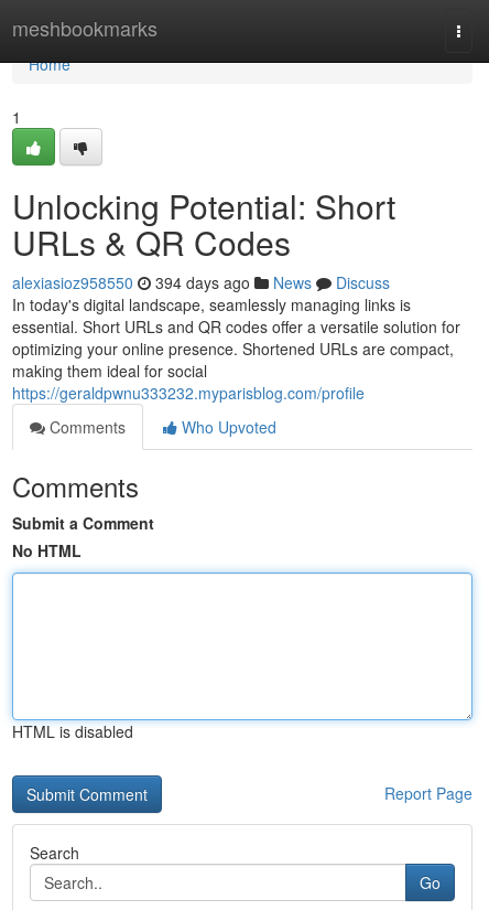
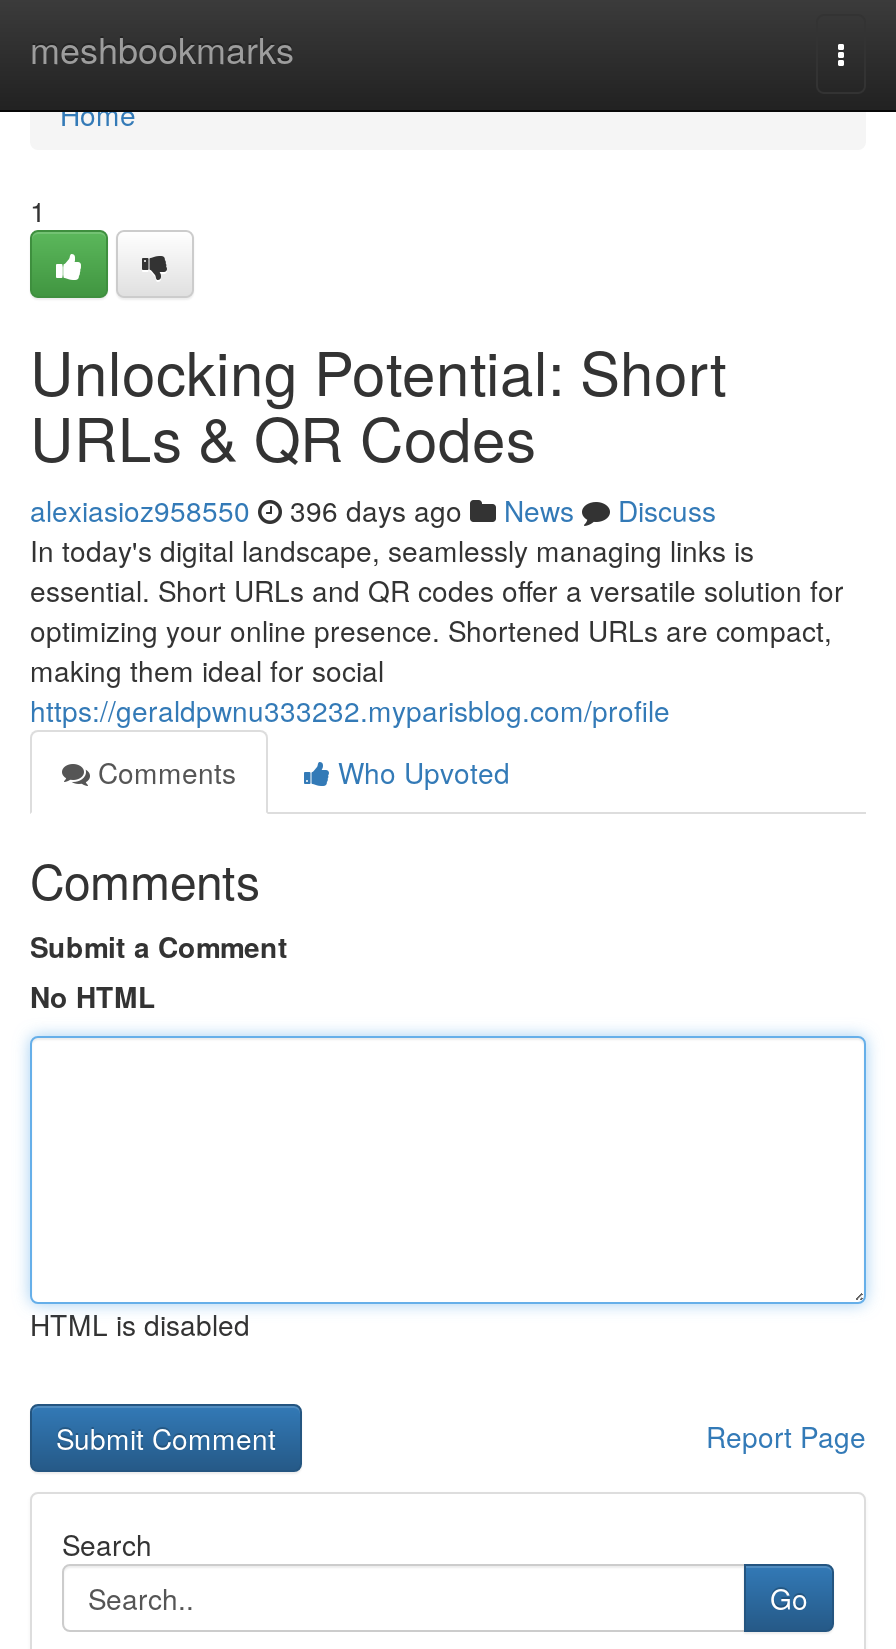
[12,271,390,293] alexiasioz958550 394 days ago News Discuss -> [30,490,716,530] alexiasioz958550 396 days ago News Discuss

